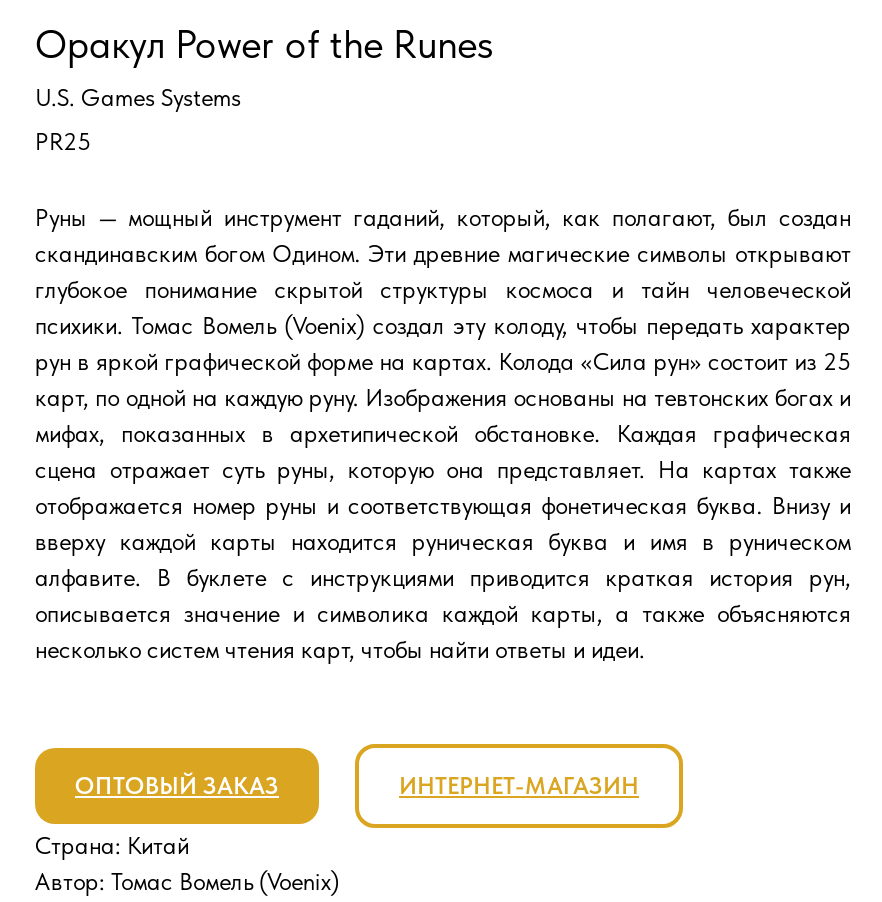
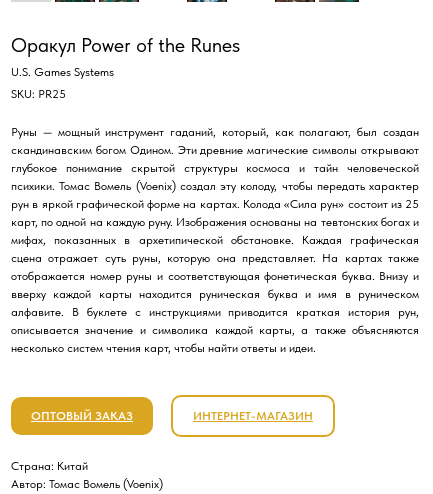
[35,128,91,156] PR25 -> [11,87,66,101] SKU: PR25

